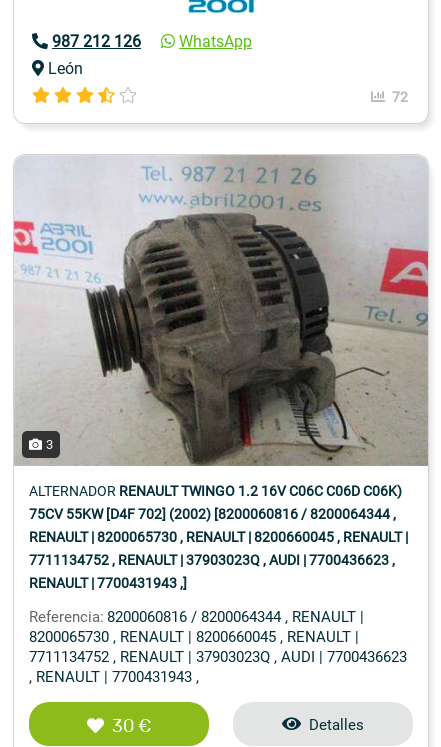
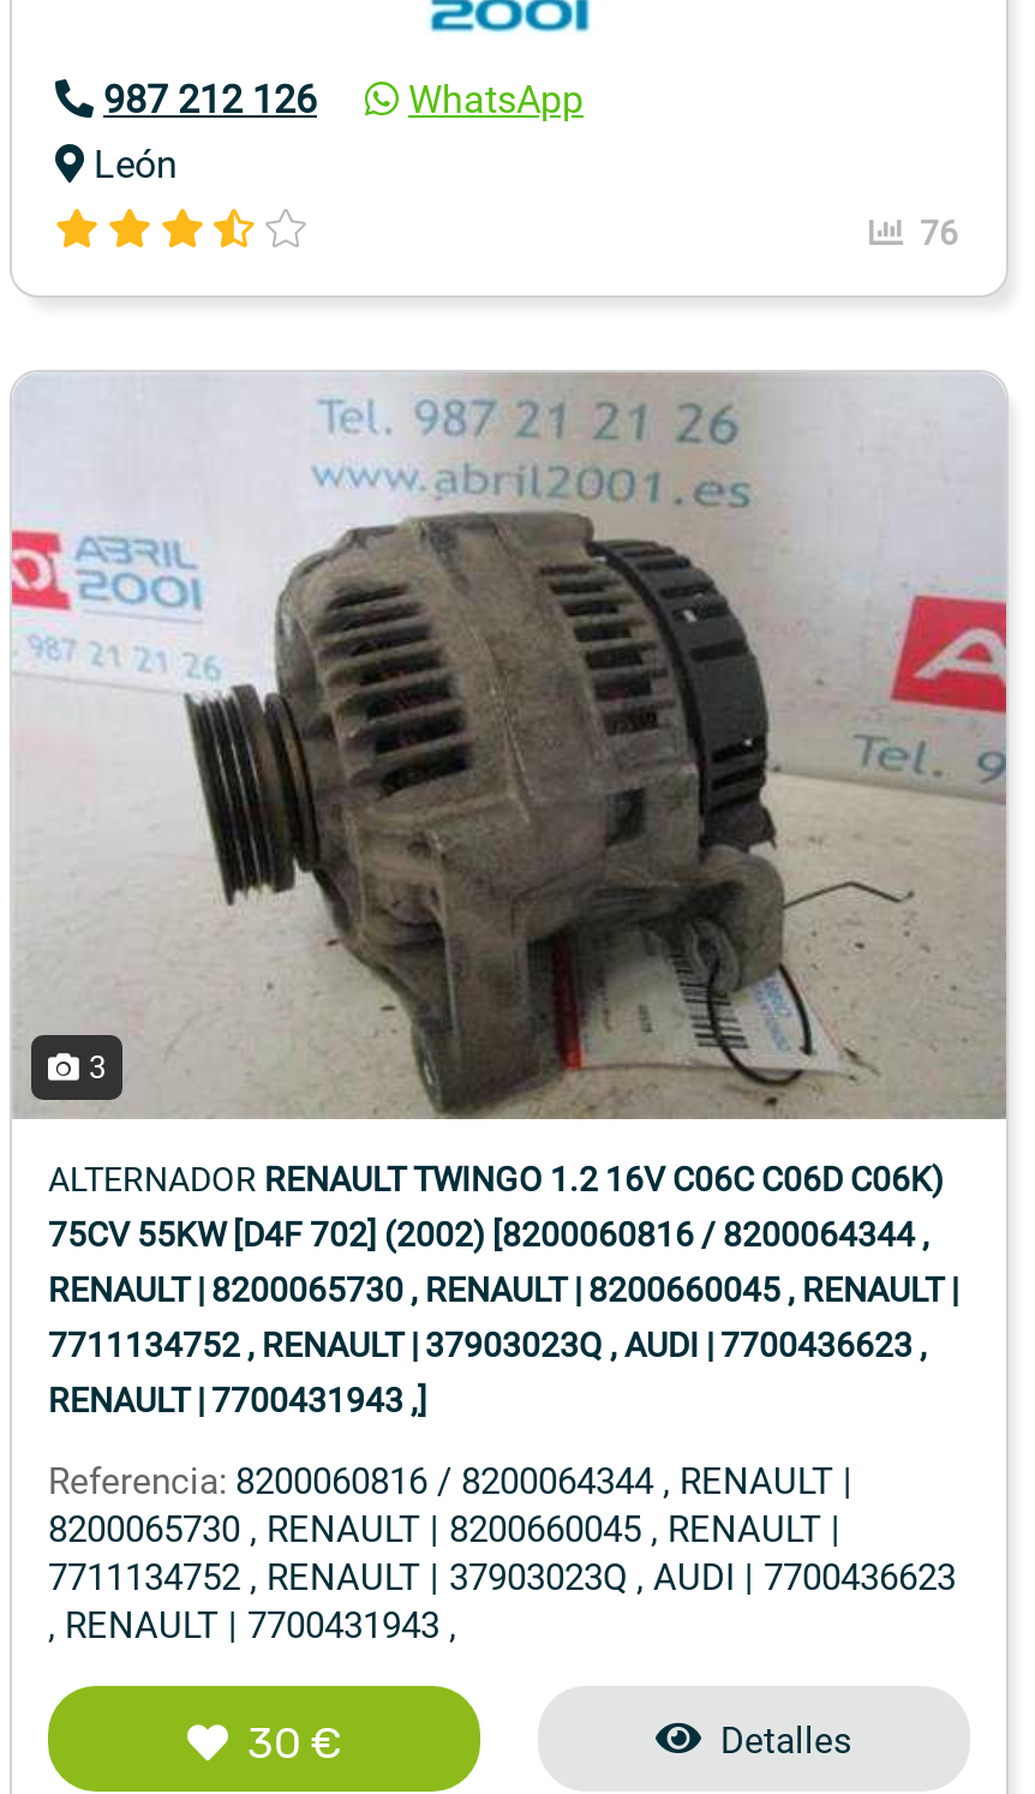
[392,89,408,105] 72 -> [920,215,958,253] 76

